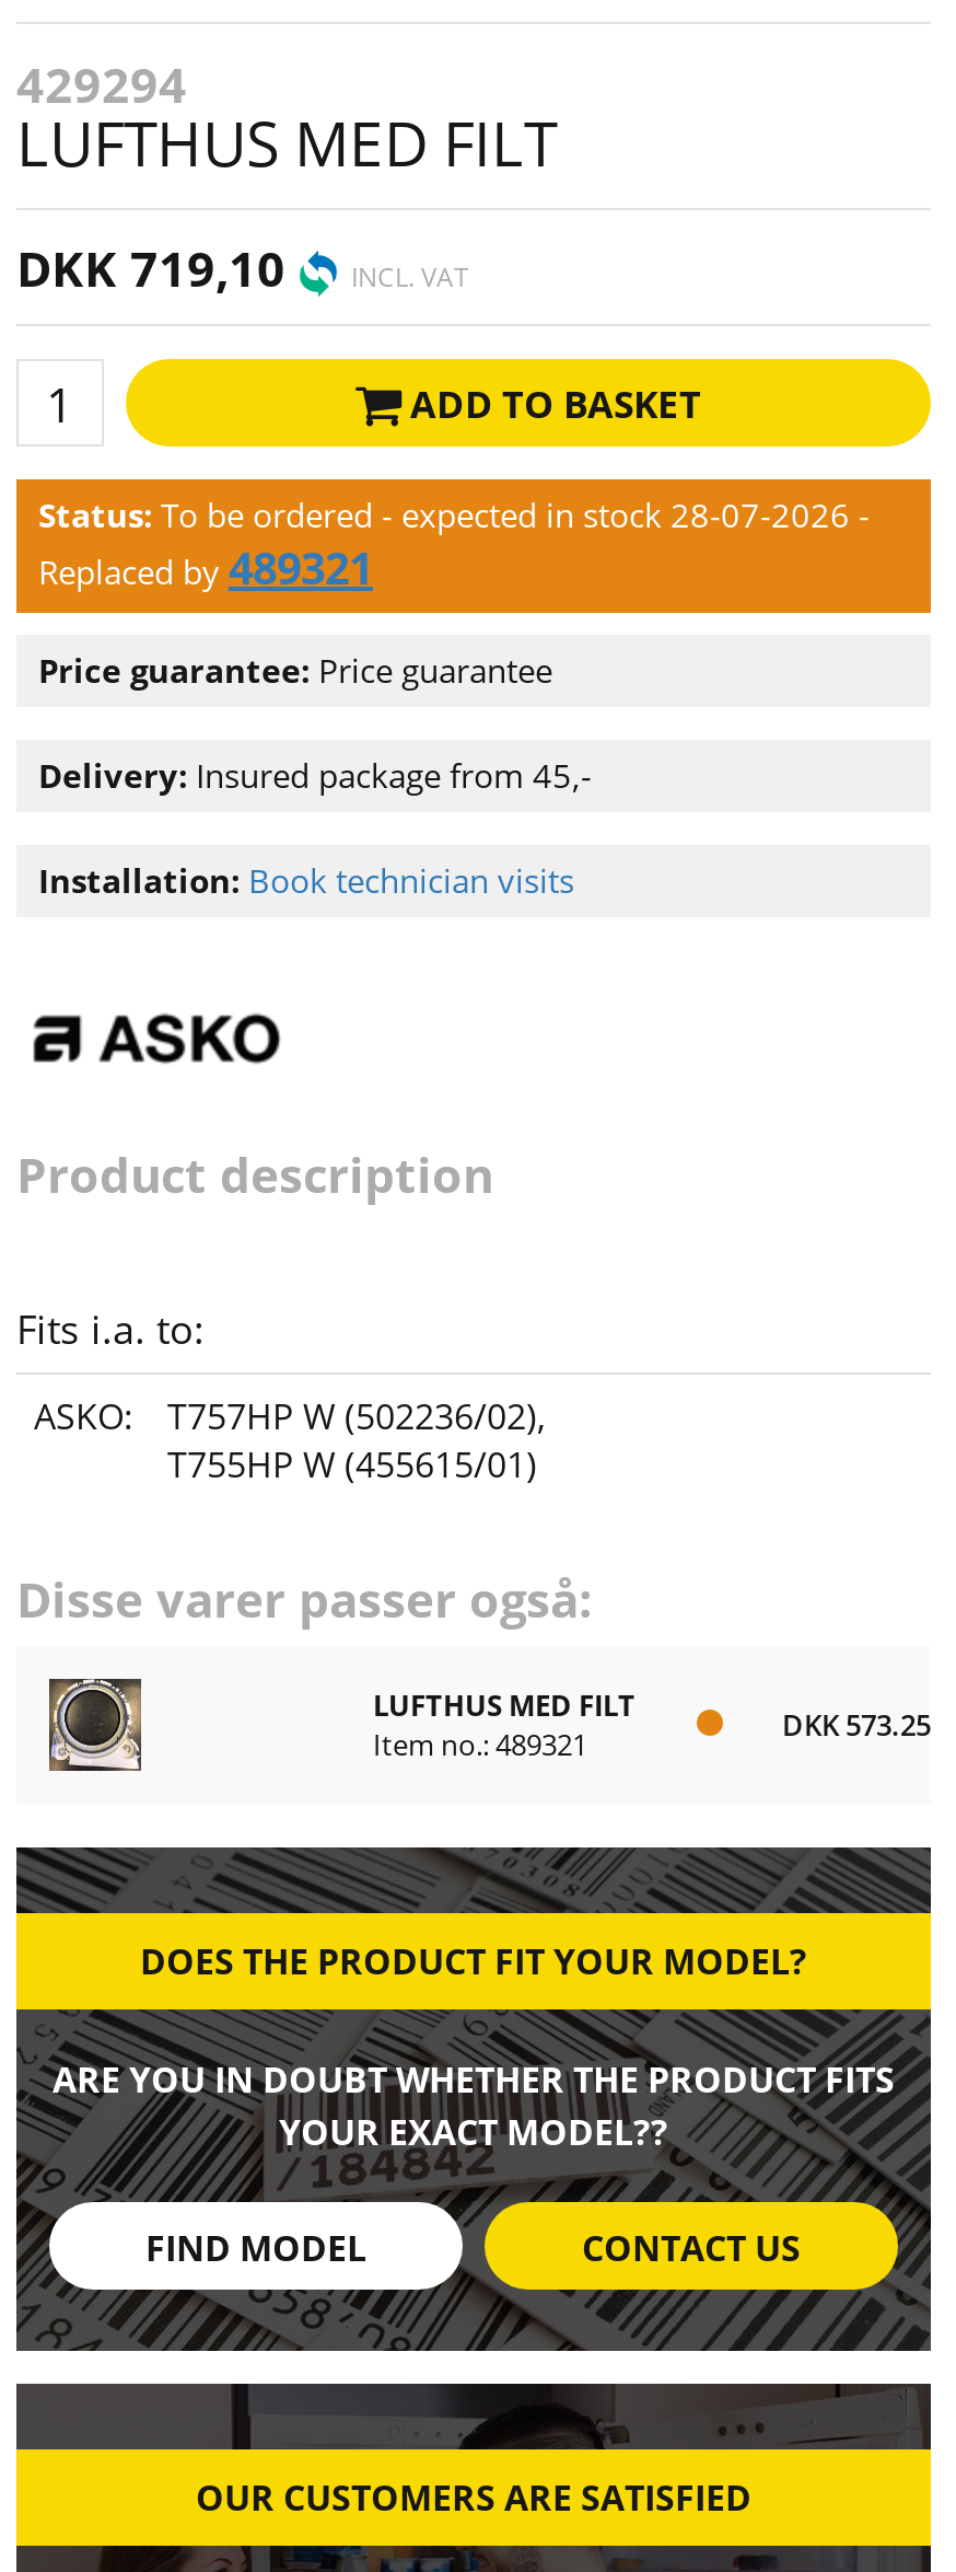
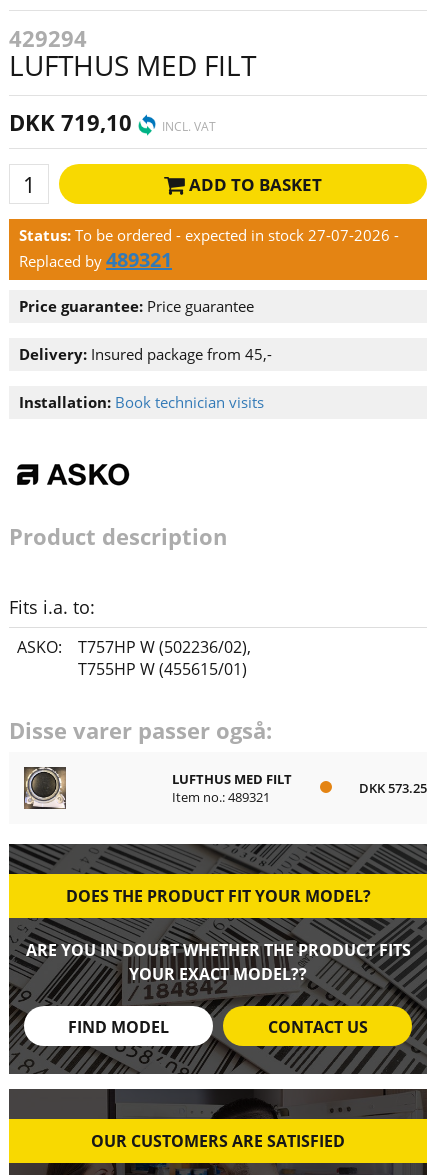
[38,491,870,535] Status: To be ordered - expected in stock 28-07-2026 - -> [19,224,399,244] Status: To be ordered - expected in stock 27-07-2026 -

